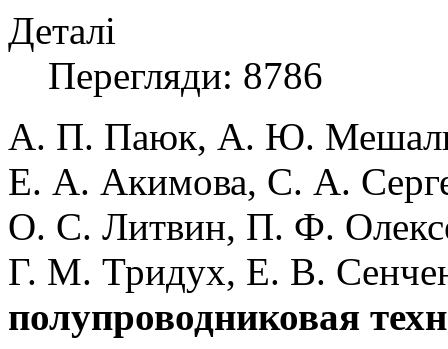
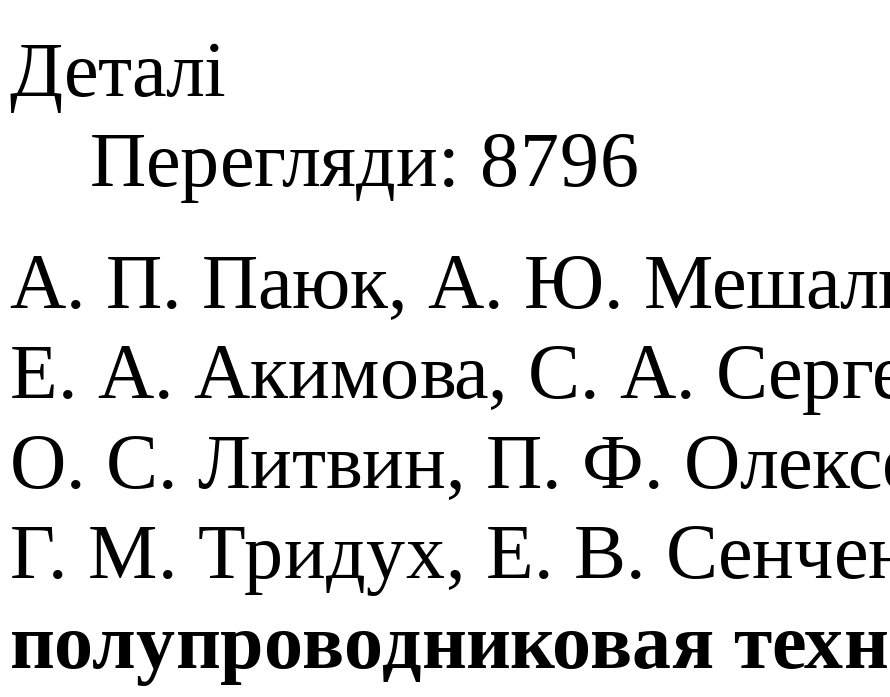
[48,54,323,97] Перегляди: 8786 -> [90,116,640,202] Перегляди: 8796

